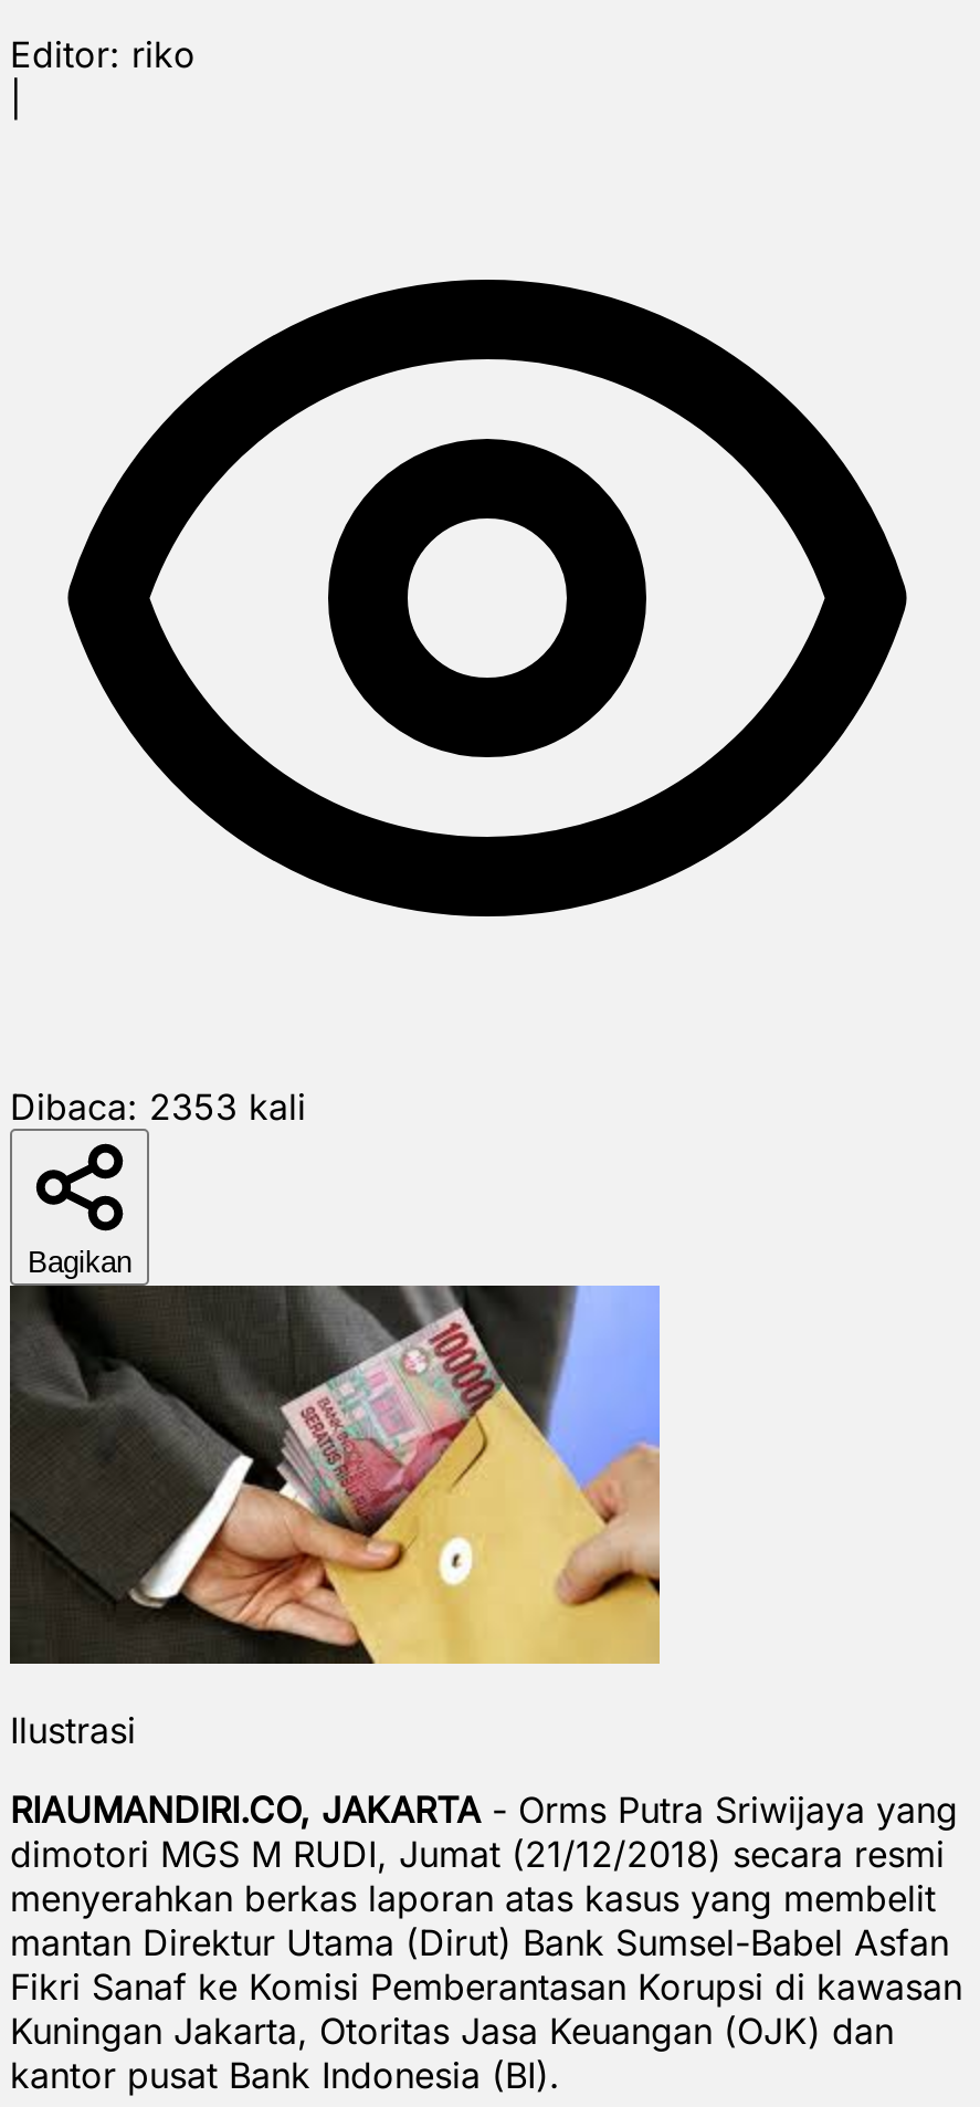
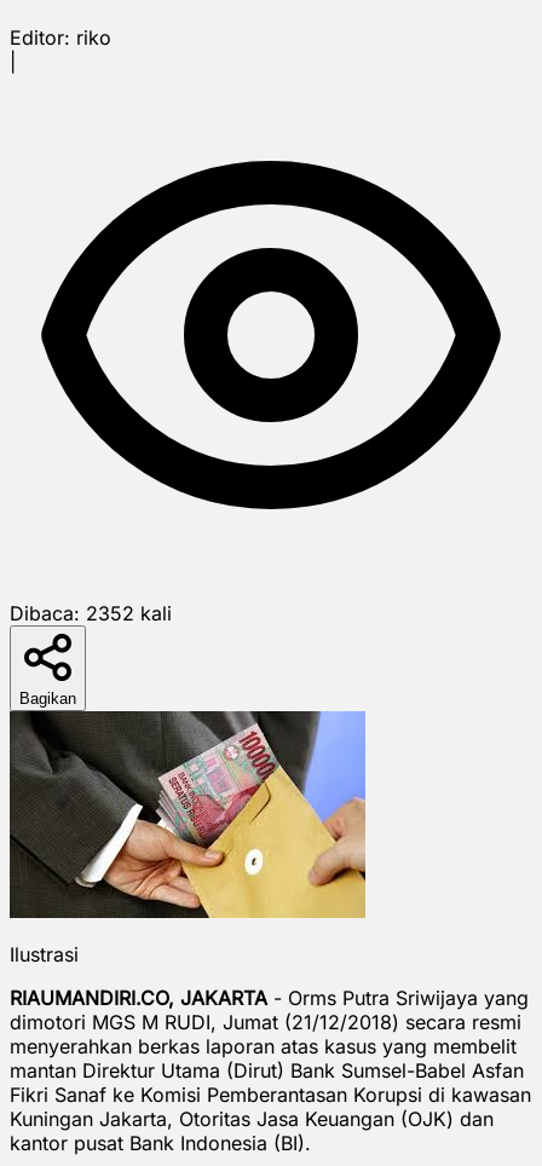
[10,1084,306,1128] Dibaca: 2353 kali -> [10,601,172,625] Dibaca: 2352 kali

